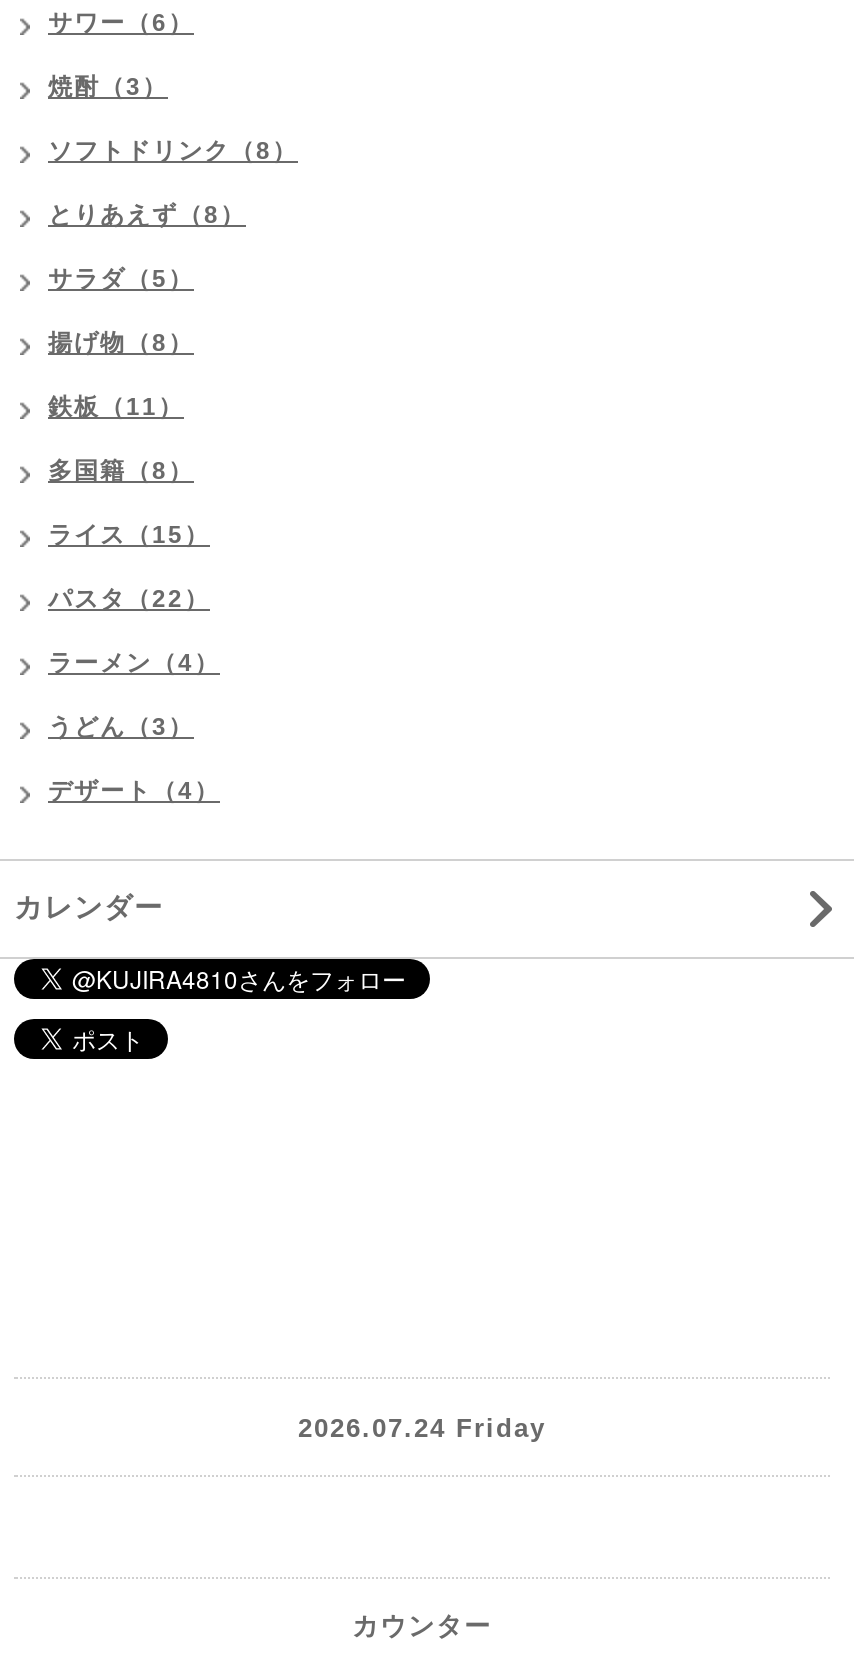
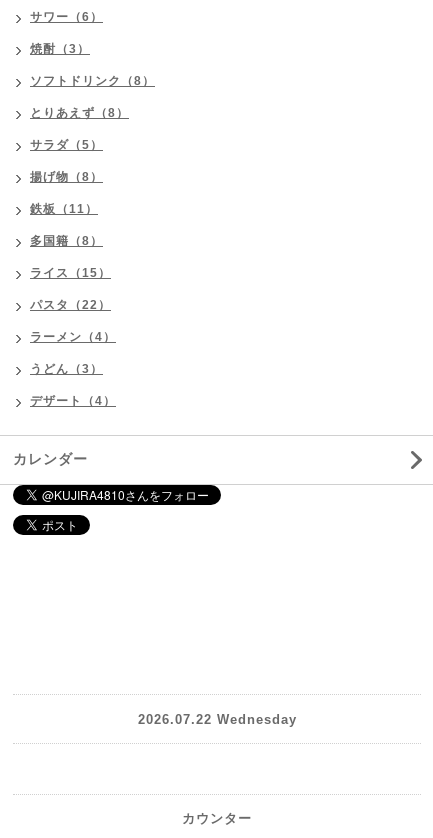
[298,1412,546,1442] 2026.07.24 Friday -> [137,711,296,726] 2026.07.22 Wednesday

